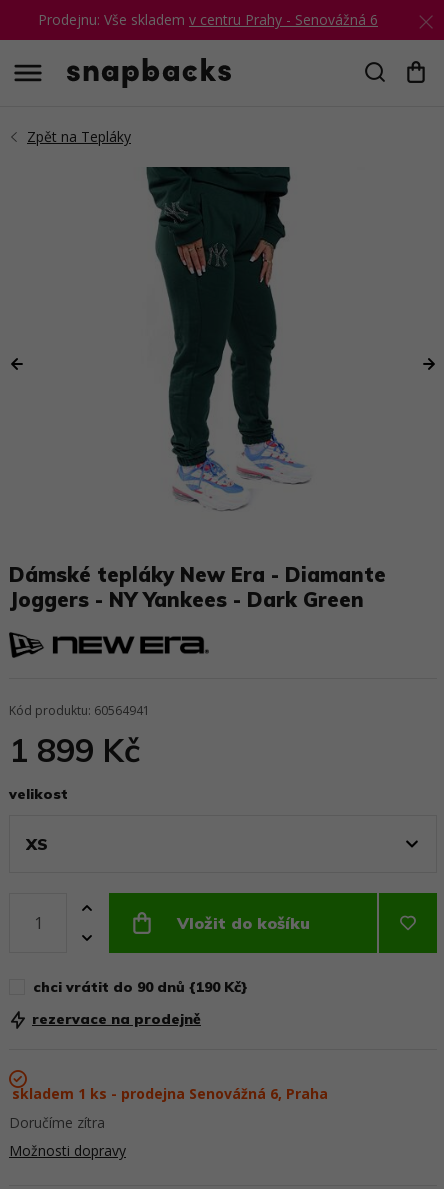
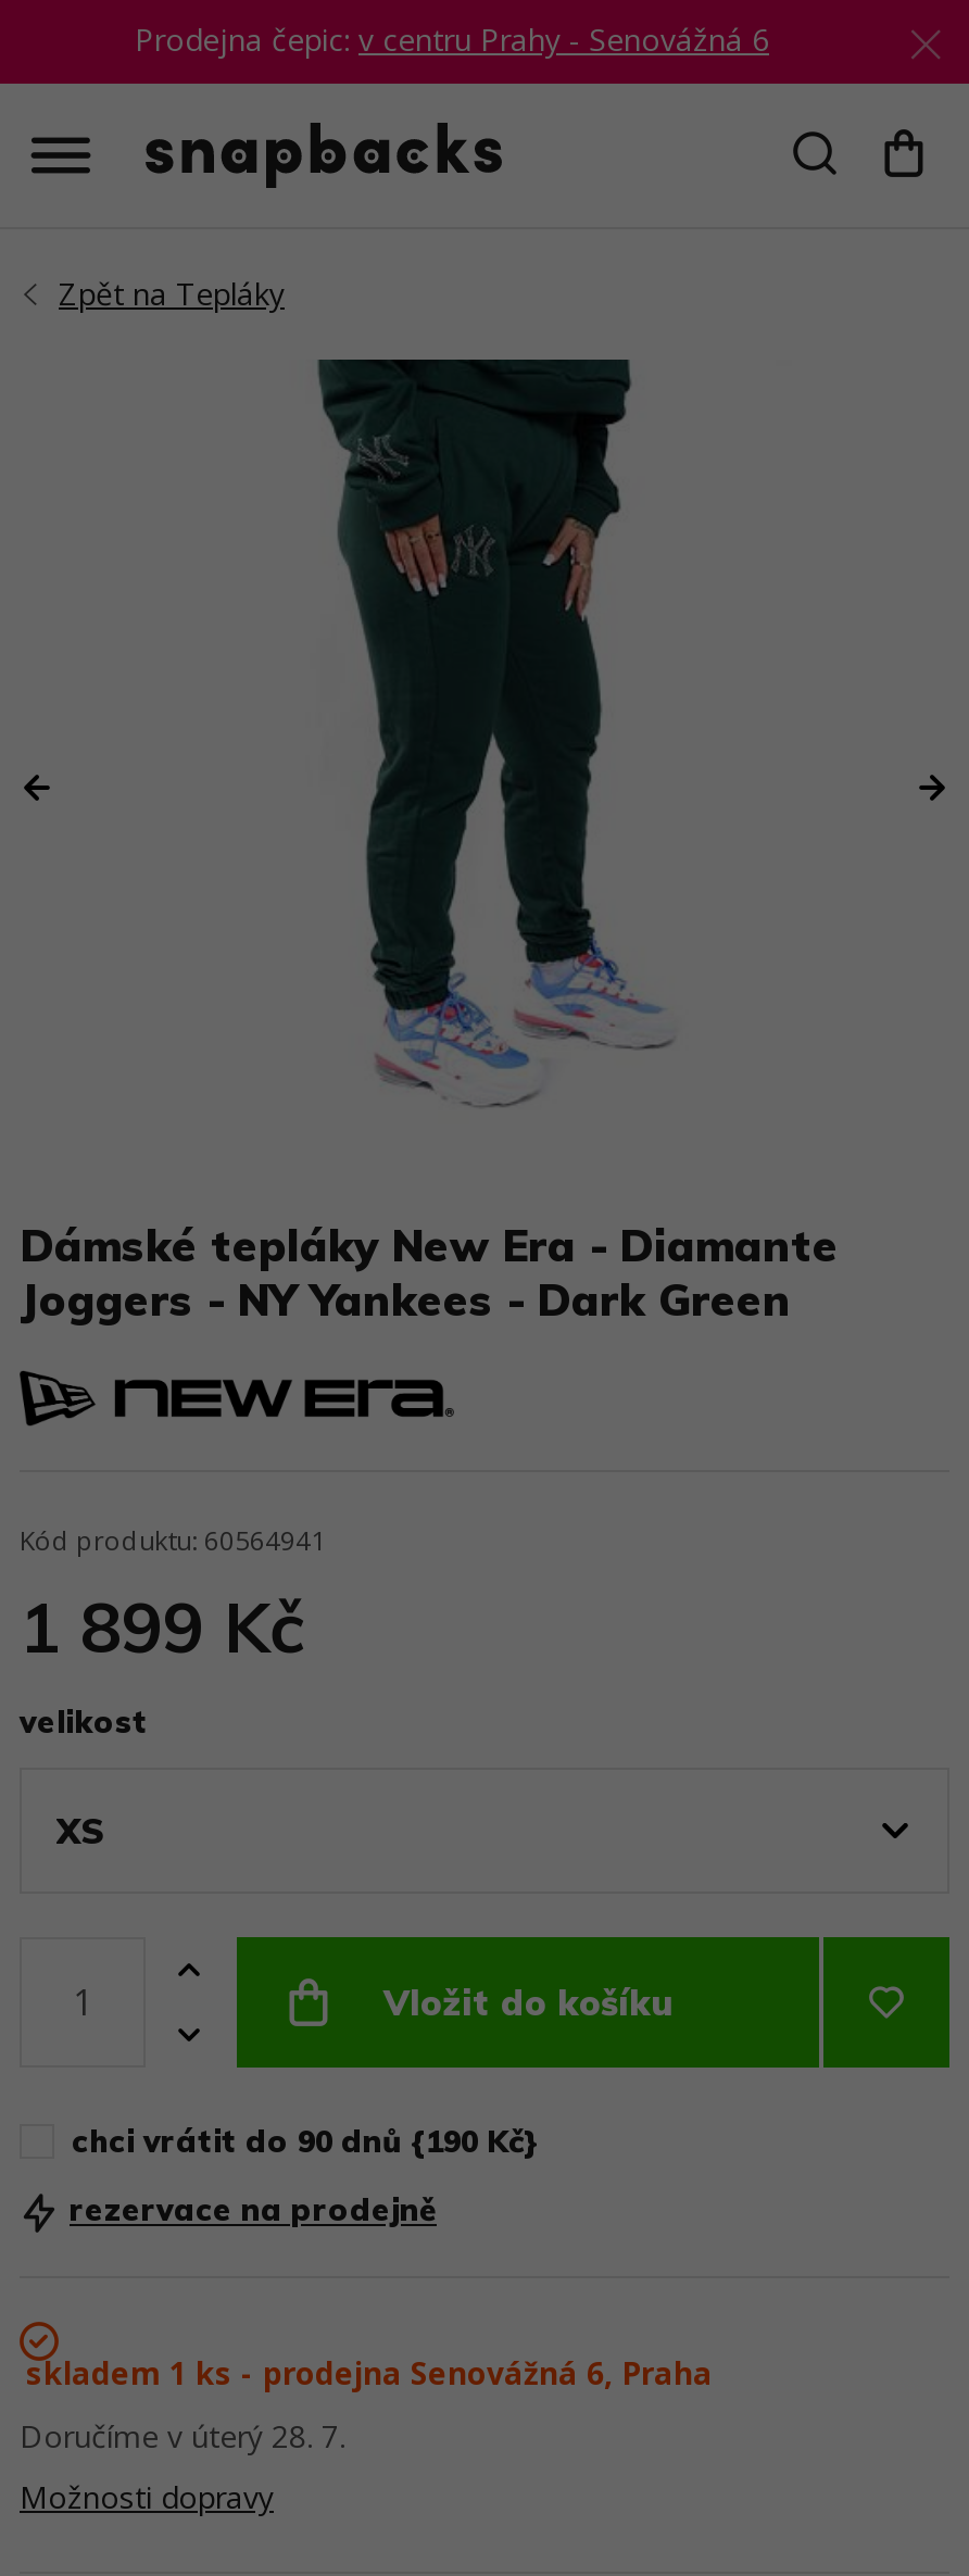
[38,10,378,29] Prodejnu: Vše skladem v centru Prahy - Senovážná 6 -> [135,18,769,60] Prodejna čepic: v centru Prahy - Senovážná 6
[9,1113,105,1132] Doručíme zítra -> [20,2416,345,2457] Doručíme v úterý 28. 7.

